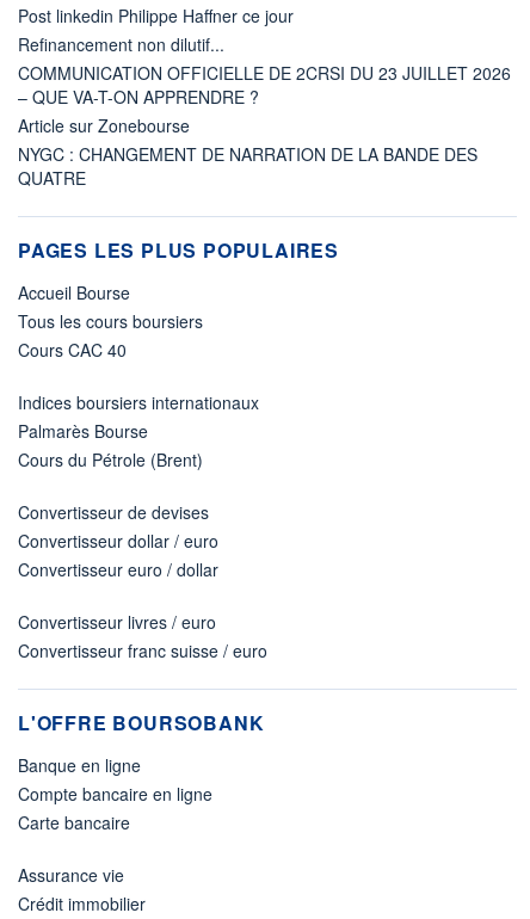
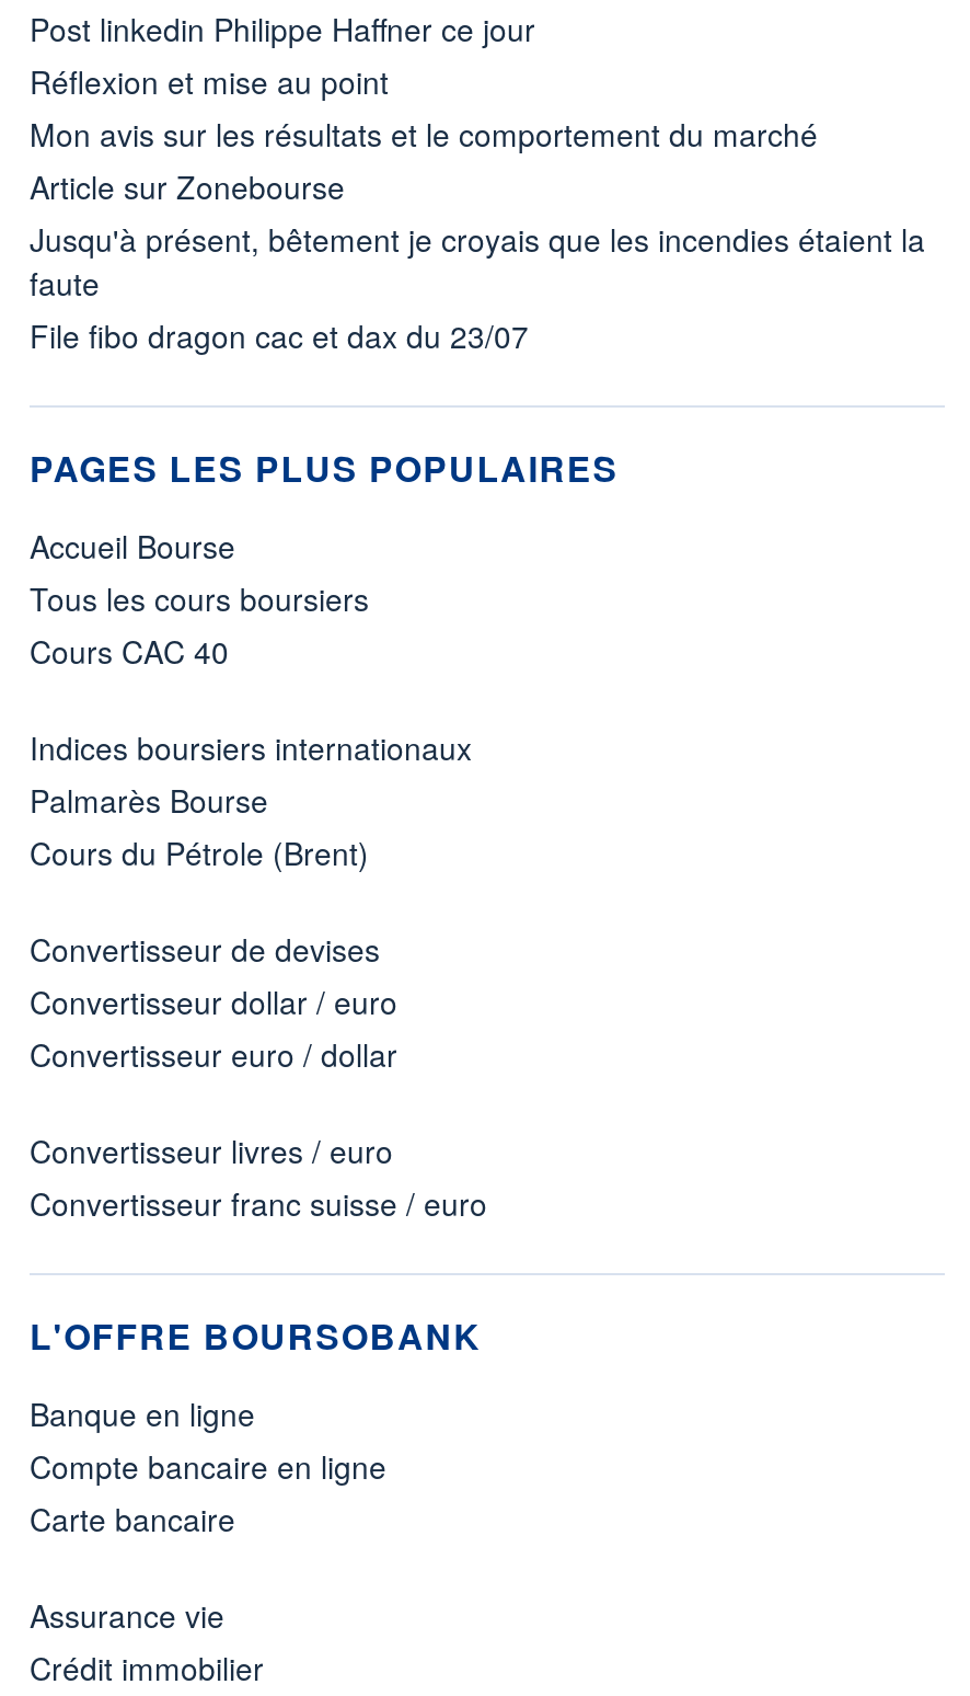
[18,32,511,109] Refinancement non dilutif... | COMMUNICATION OFFICIELLE DE 2CRSI DU 23 JUILLET 2026 | – QUE VA-T-ON APPRENDRE ? -> [30,59,818,156] Réflexion et mise au point | Mon avis sur les résultats et le comportement du marché
moved [18,113,190,137] -> [30,164,345,208]: Article sur Zonebourse
[18,142,477,190] NYGC : CHANGEMENT DE NARRATION DE LA BANDE DES | QUATRE -> [30,217,925,357] Jusqu'à présent, bêtement je croyais que les incendies étaient la | faute | File fibo dragon cac et dax du 23/07

